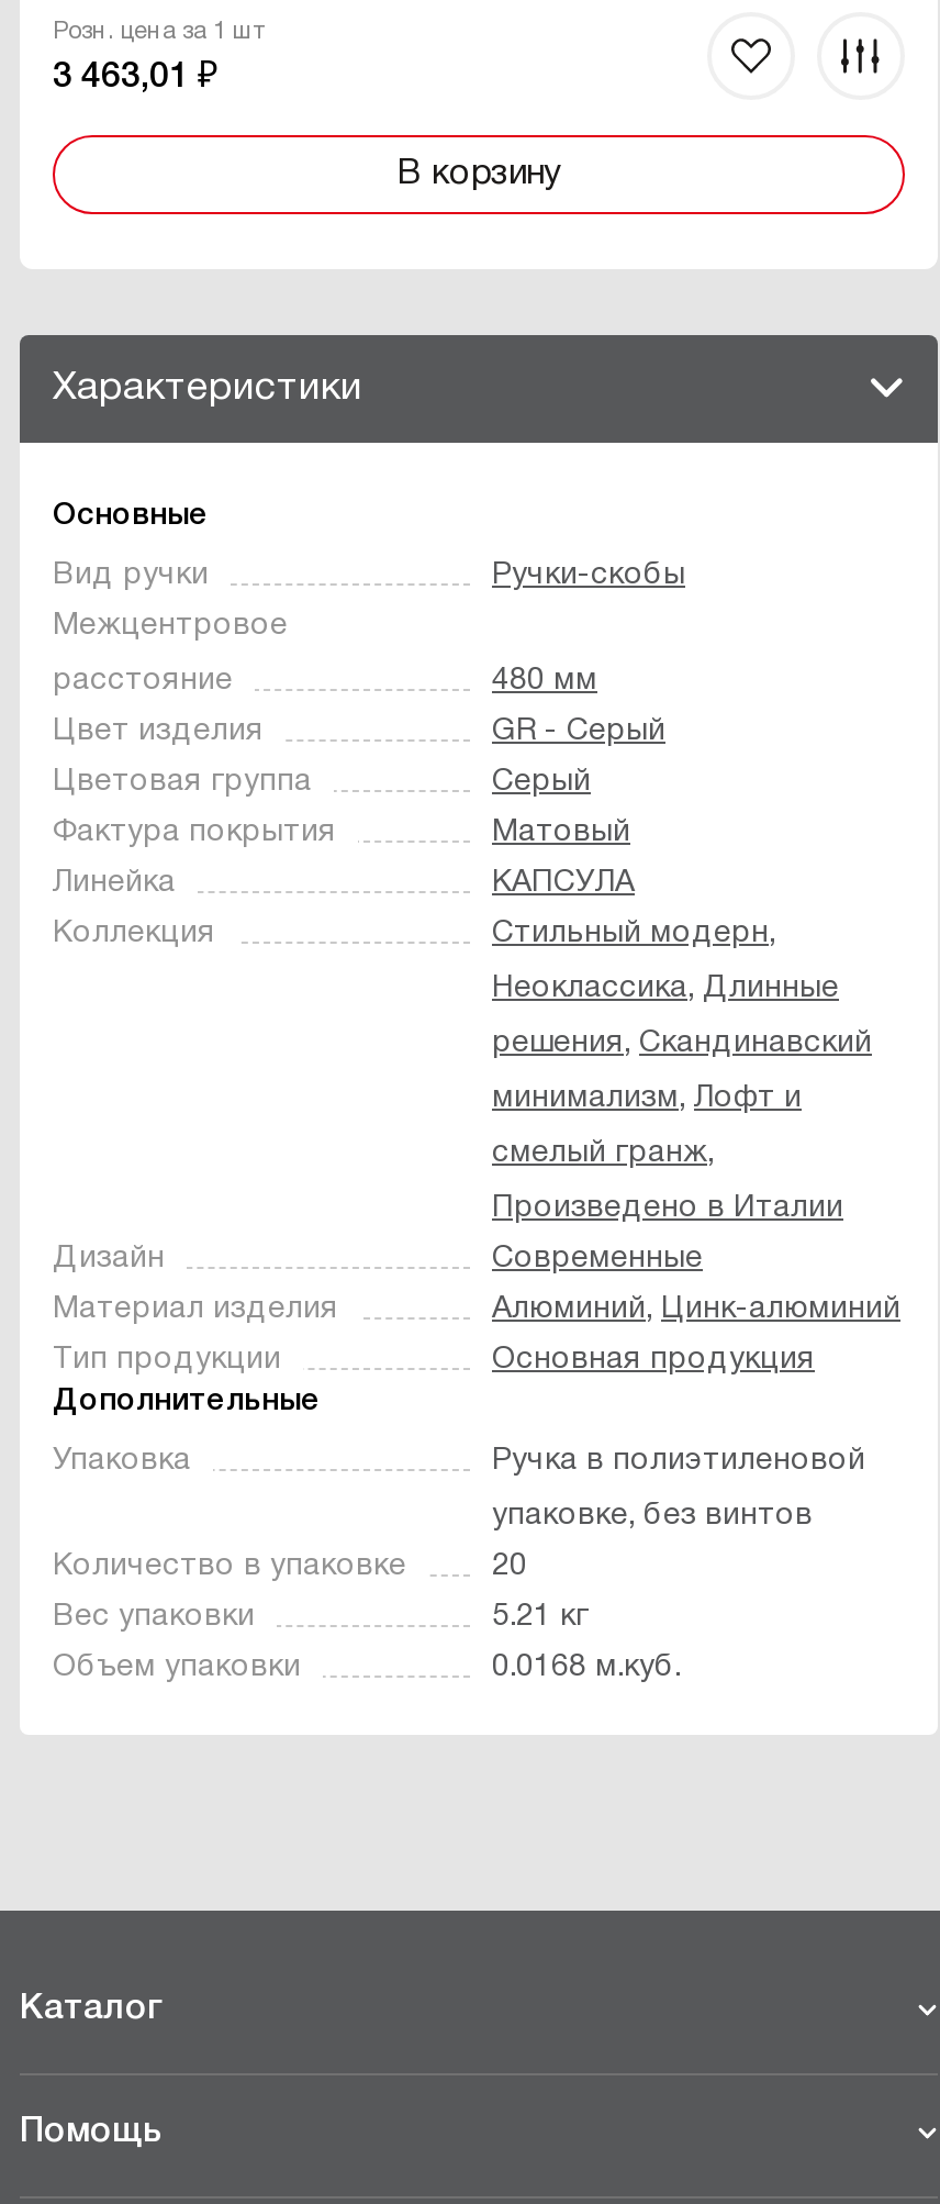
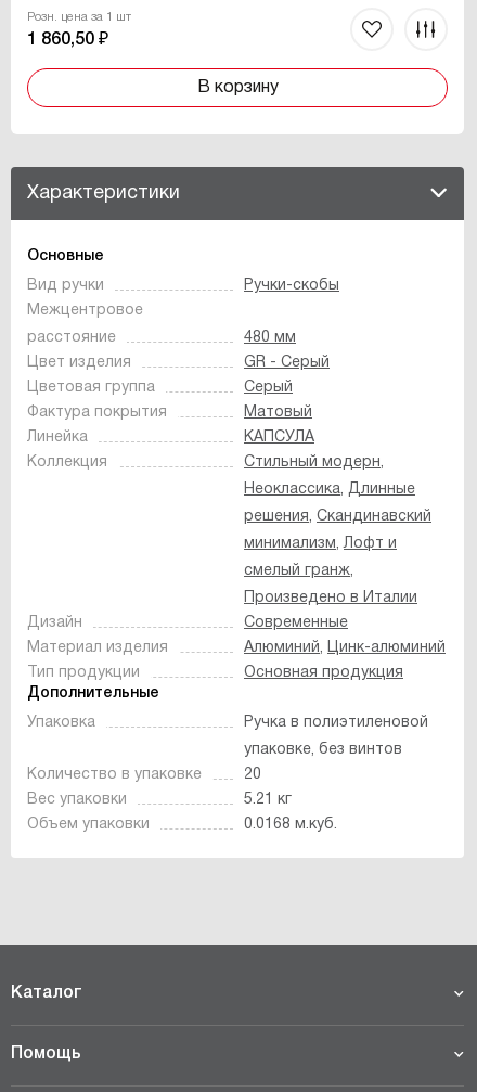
[53,62,217,93] 3 463,01 ₽ -> [27,32,108,47] 1 860,50 ₽

